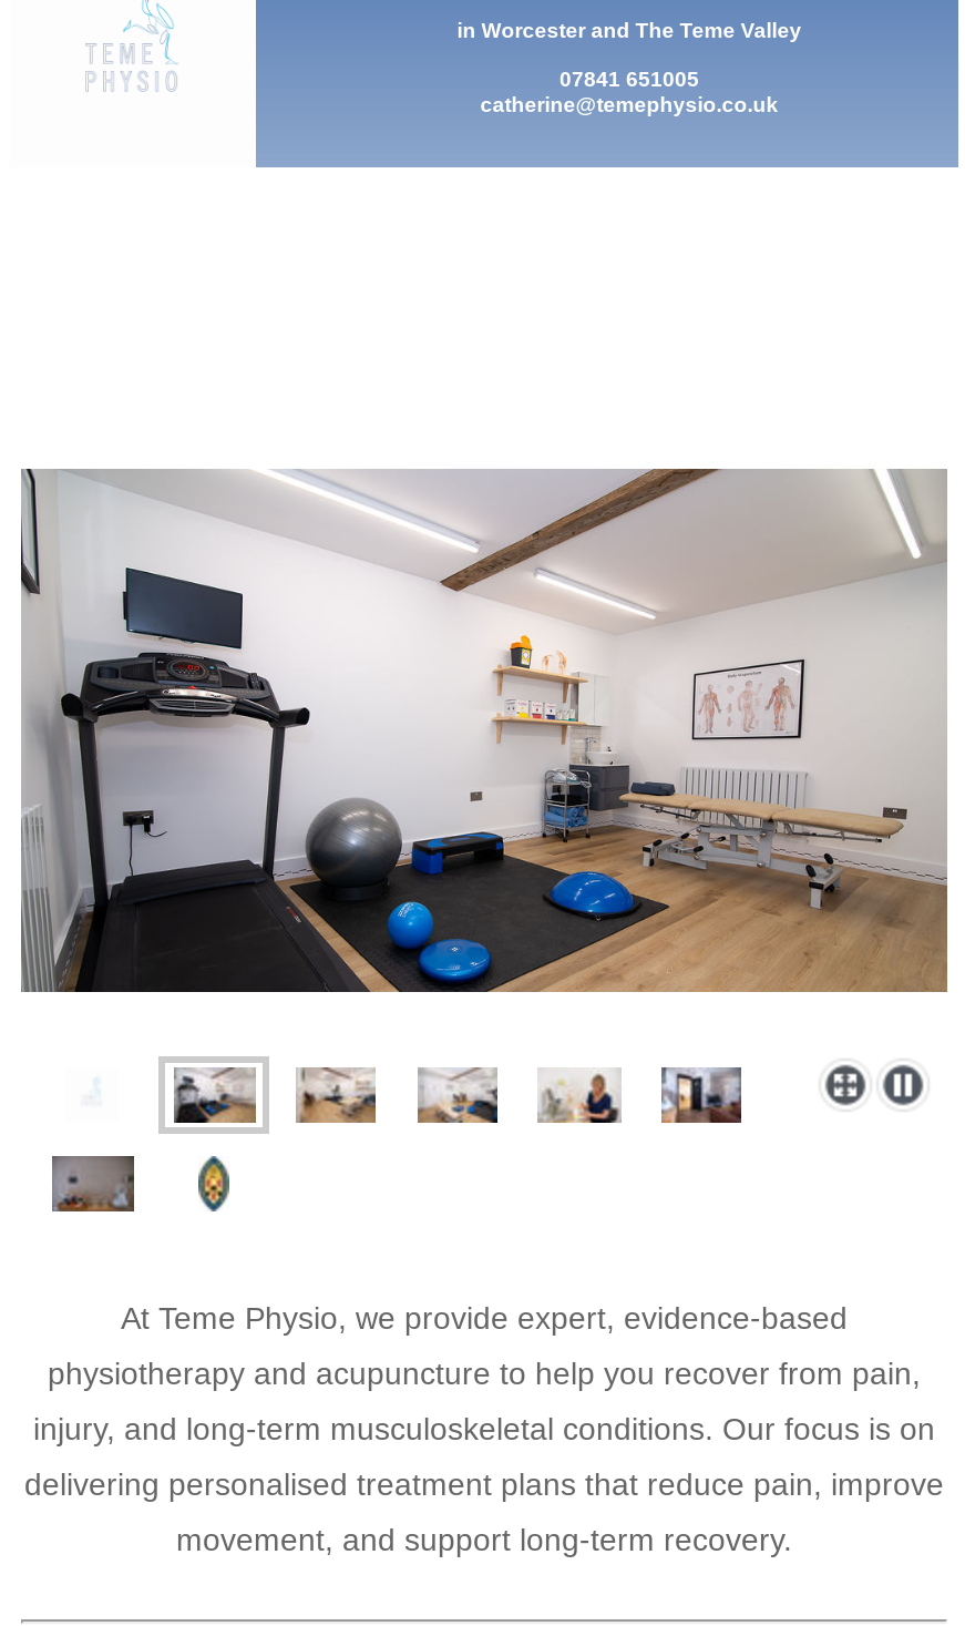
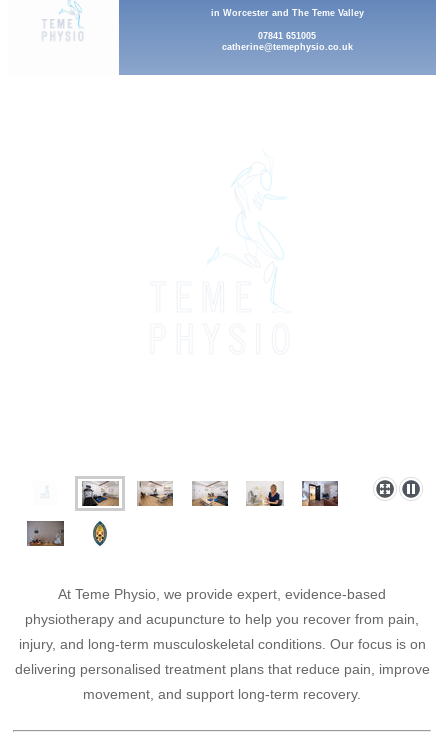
[19,466,949,995] [image] -> none

